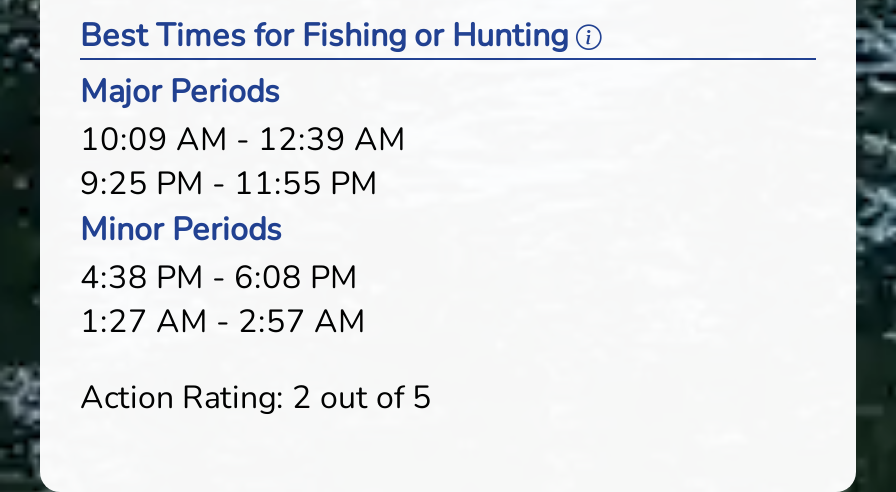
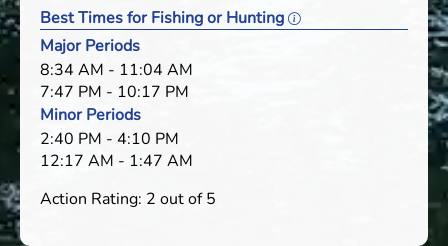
[80,117,406,161] 10:09 AM - 12:39 AM -> [40,59,193,81] 8:34 AM - 11:04 AM
[80,161,378,205] 9:25 PM - 11:55 PM -> [40,81,189,103] 7:47 PM - 10:17 PM
[80,256,358,300] 4:38 PM - 6:08 PM -> [40,128,179,150] 2:40 PM - 4:10 PM
[80,300,366,344] 1:27 AM - 2:57 AM -> [40,150,193,172] 12:17 AM - 1:47 AM

